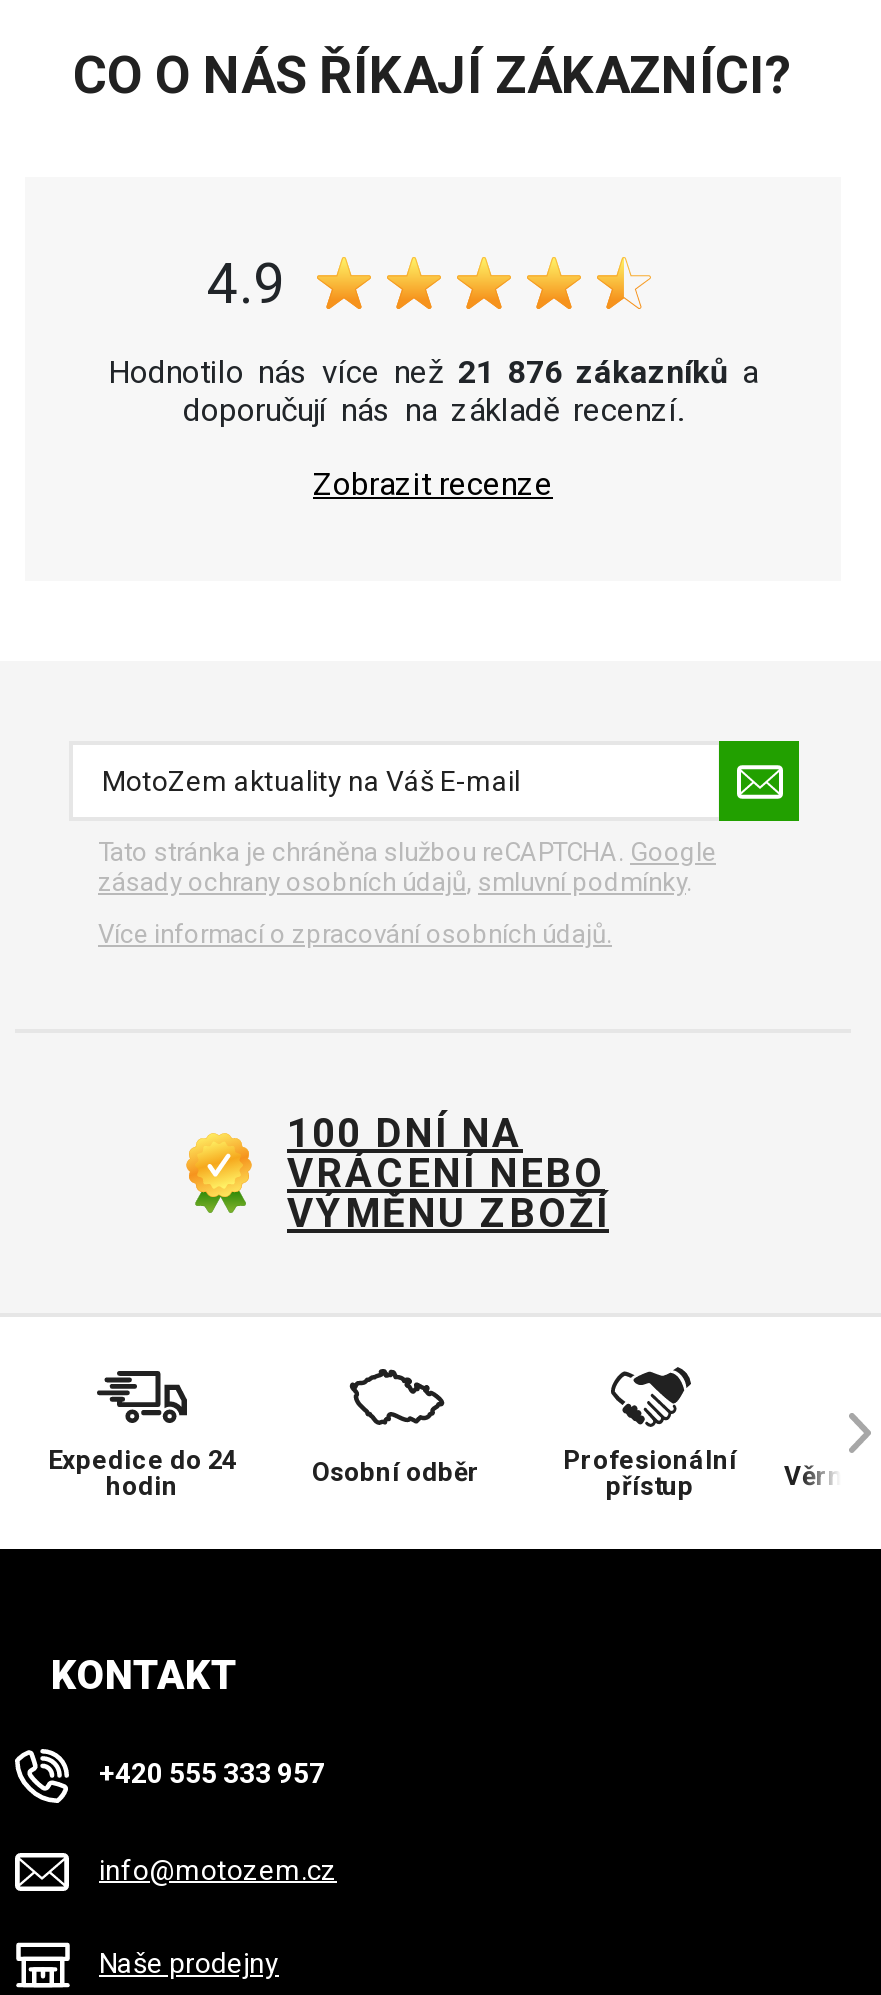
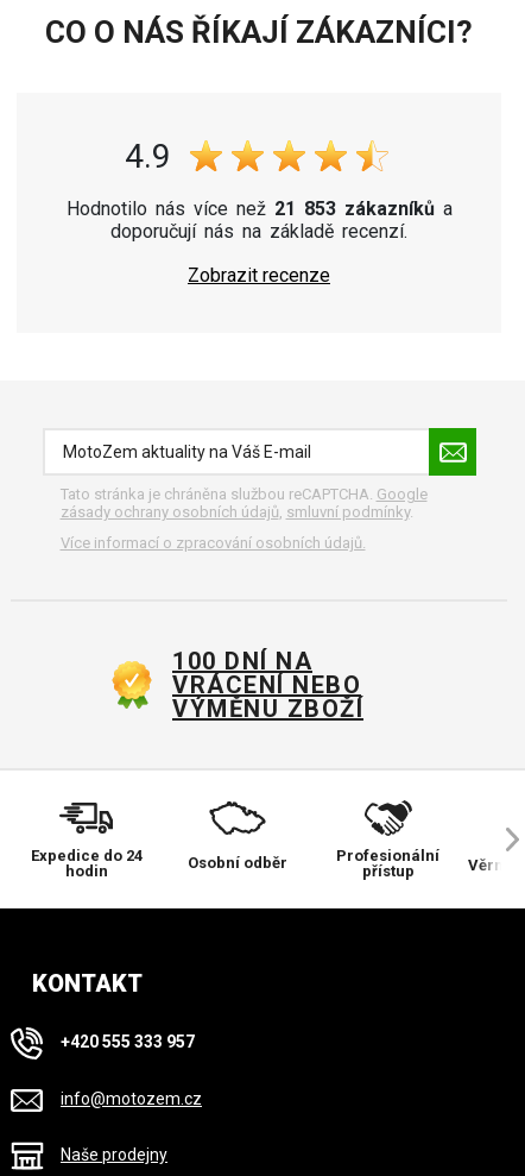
[108,353,758,391] Hodnotilo nás více než 21 876 zákazníků a -> [66,197,452,220] Hodnotilo nás více než 21 853 zákazníků a

